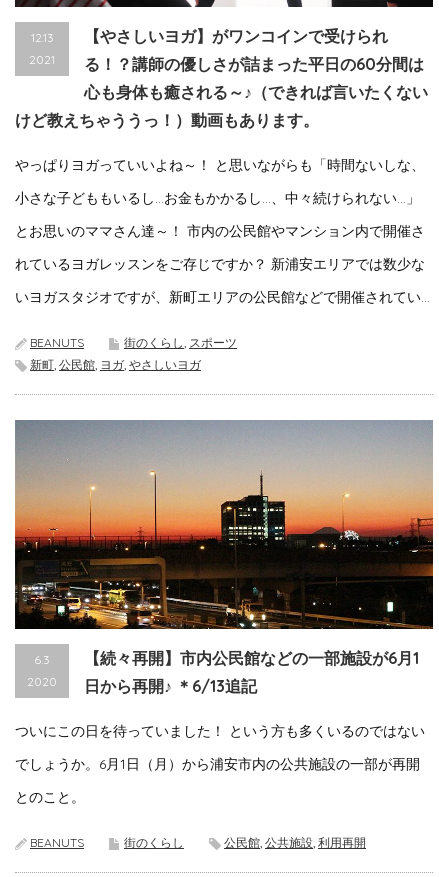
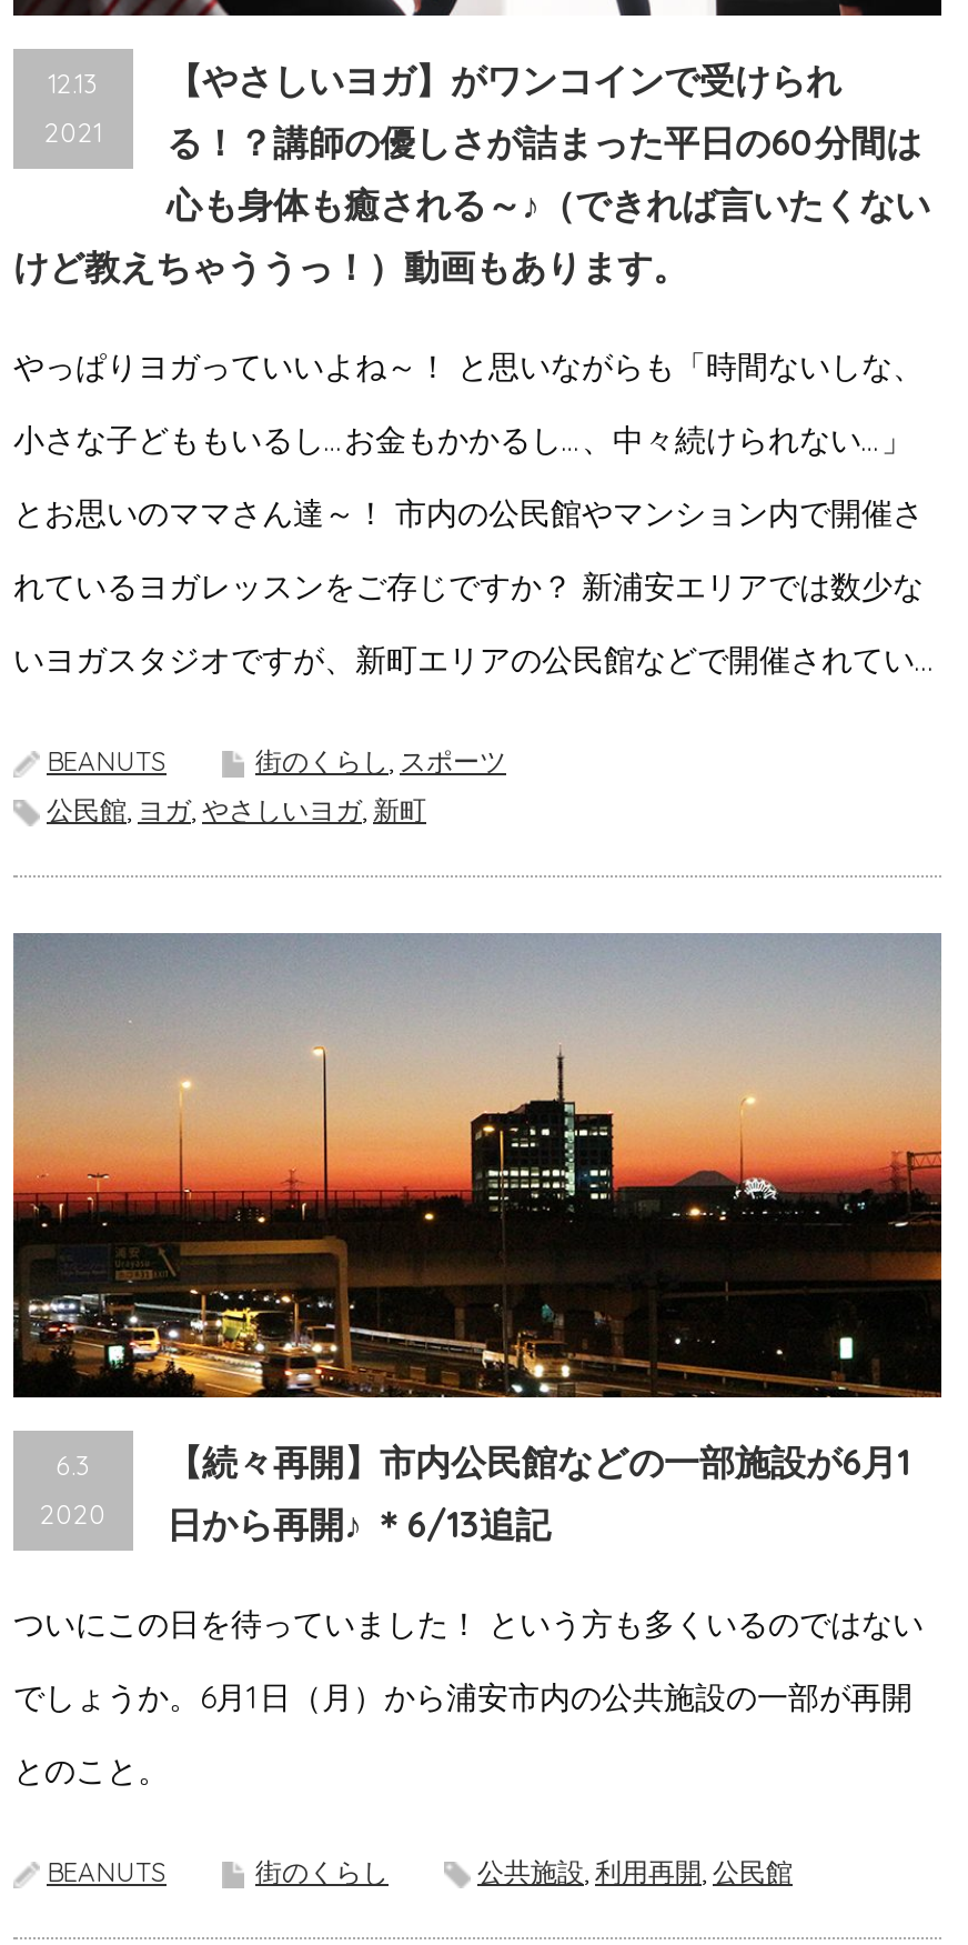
[30,357,201,372] 新町,公民館,ヨガ,やさしいヨガ -> [47,793,426,826] 公民館,ヨガ,やさしいヨガ,新町
[224,835,366,850] 公民館,公共施設,利用再開 -> [477,1855,793,1888] 公共施設,利用再開,公民館

